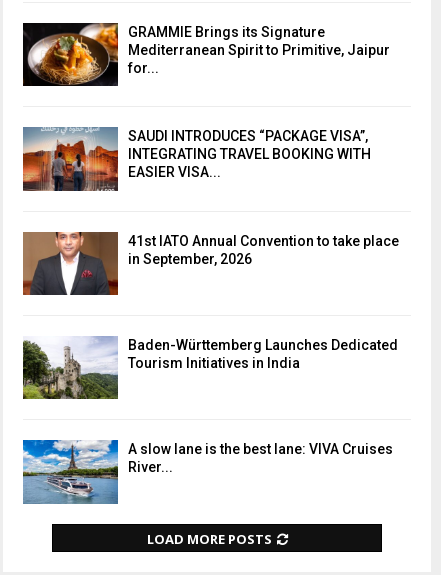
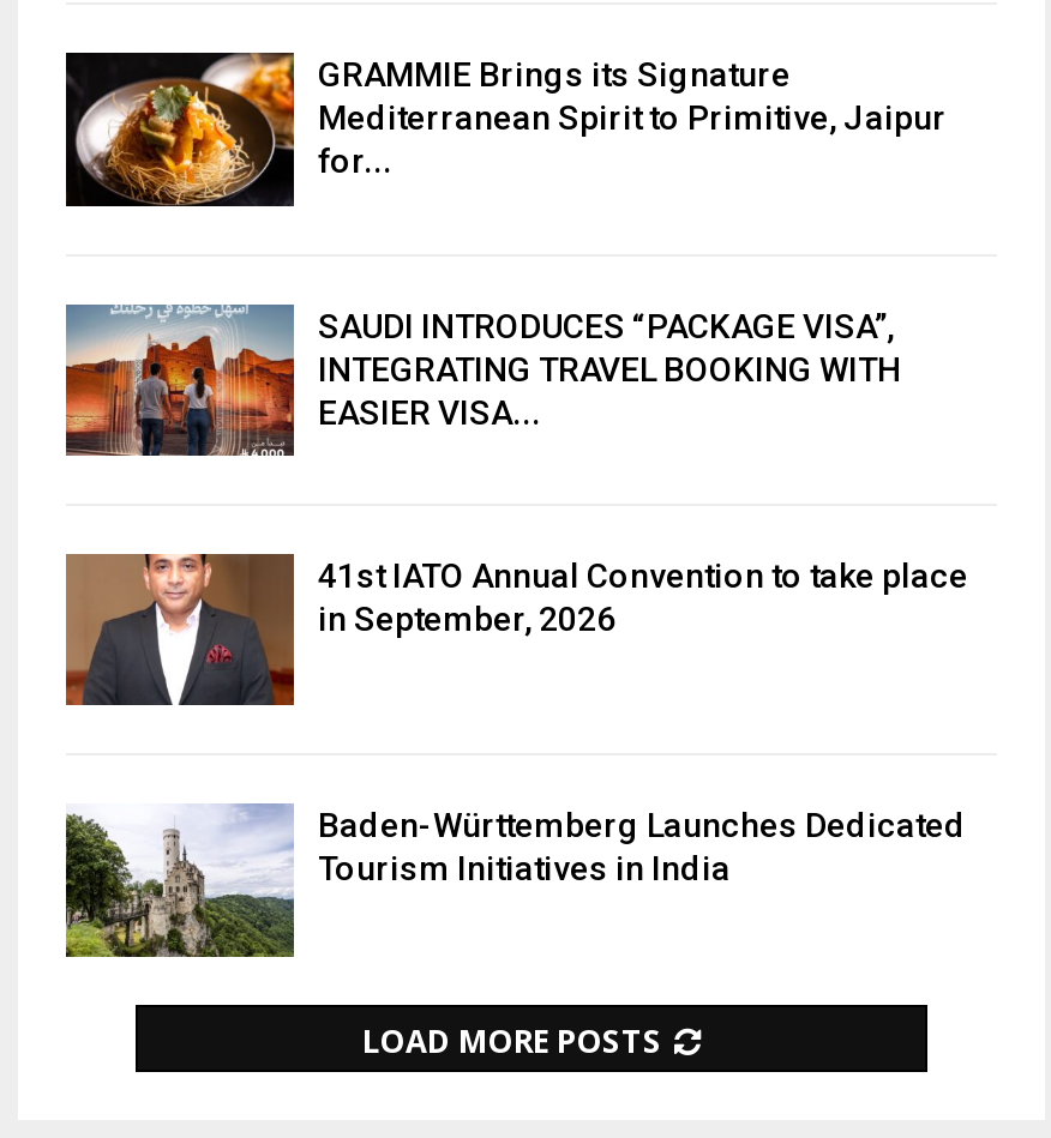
[22,439,393,505] [image] | A slow lane is the best lane: VIVA Cruises | River... -> none

